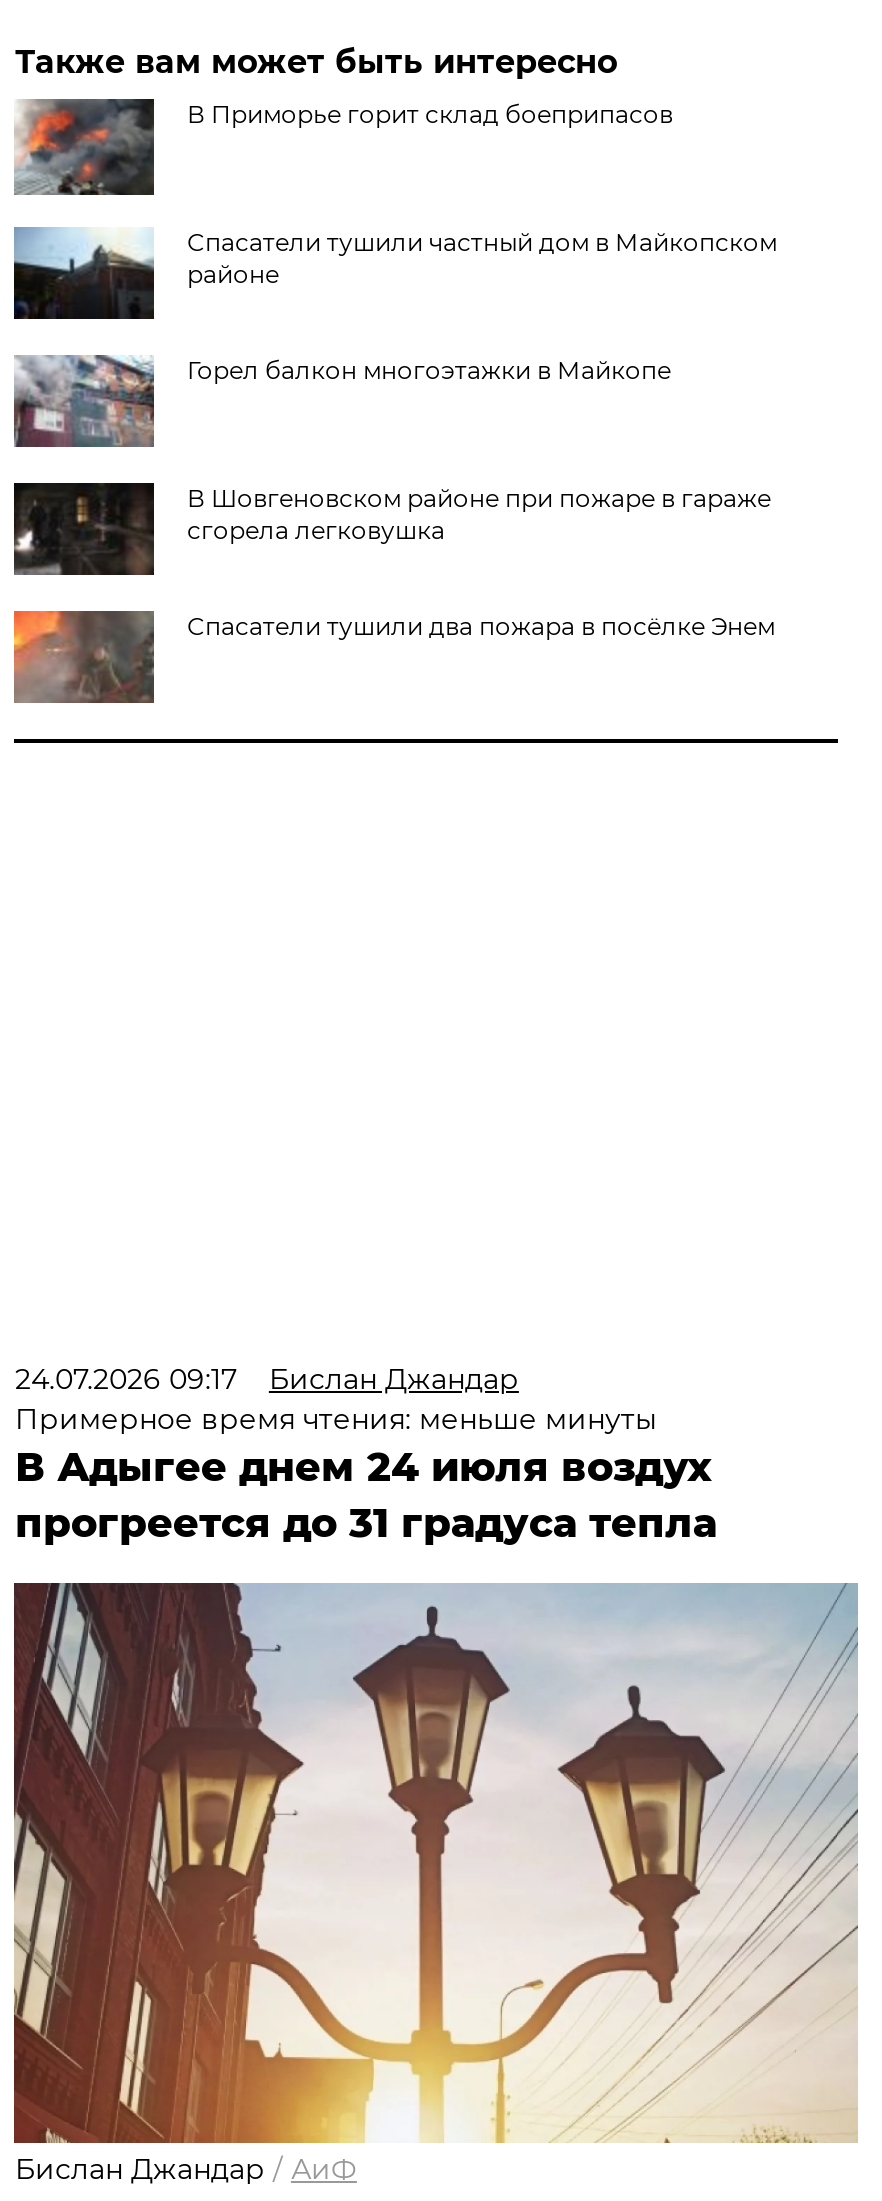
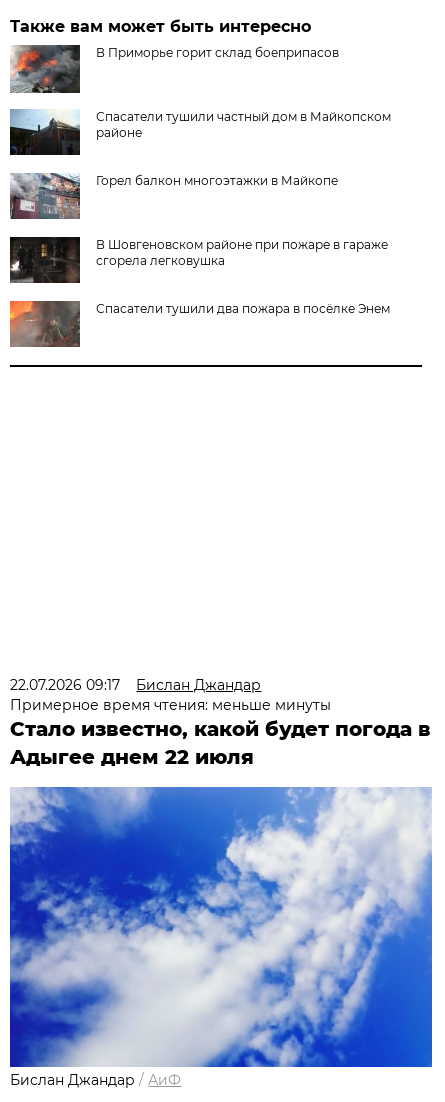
[15,1361,519,1397] 24.07.2026 09:17 Бислан Джандар -> [10,676,261,694] 22.07.2026 09:17 Бислан Джандар
[15,1443,717,1547] В Адыгее днем 24 июля воздух | прогреется до 31 градуса тепла -> [10,717,431,769] Стало известно, какой будет погода в | Адыгее днем 22 июля
[12,1581,860,2145] [image] -> [9,786,433,1068] [image]

